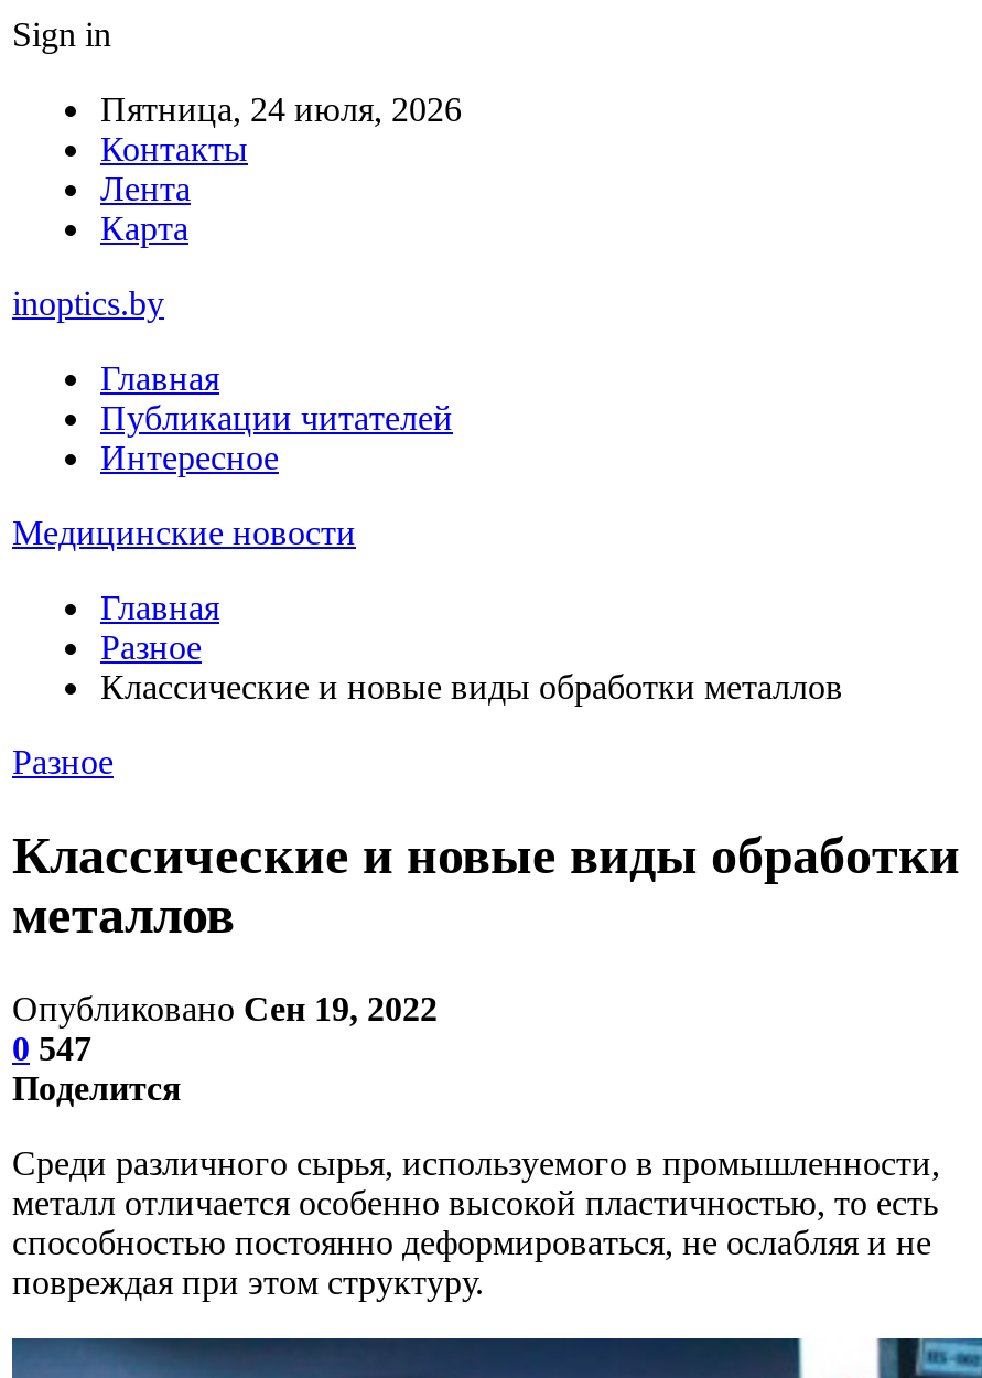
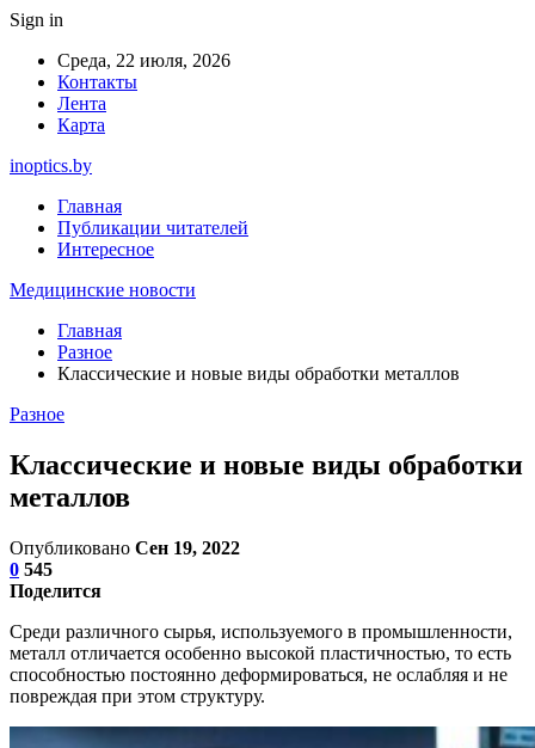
[100,90,462,128] Пятница, 24 июля, 2026 -> [57,50,230,70] Среда, 22 июля, 2026
[12,1029,91,1067] 0 547 -> [10,559,53,579] 0 545

